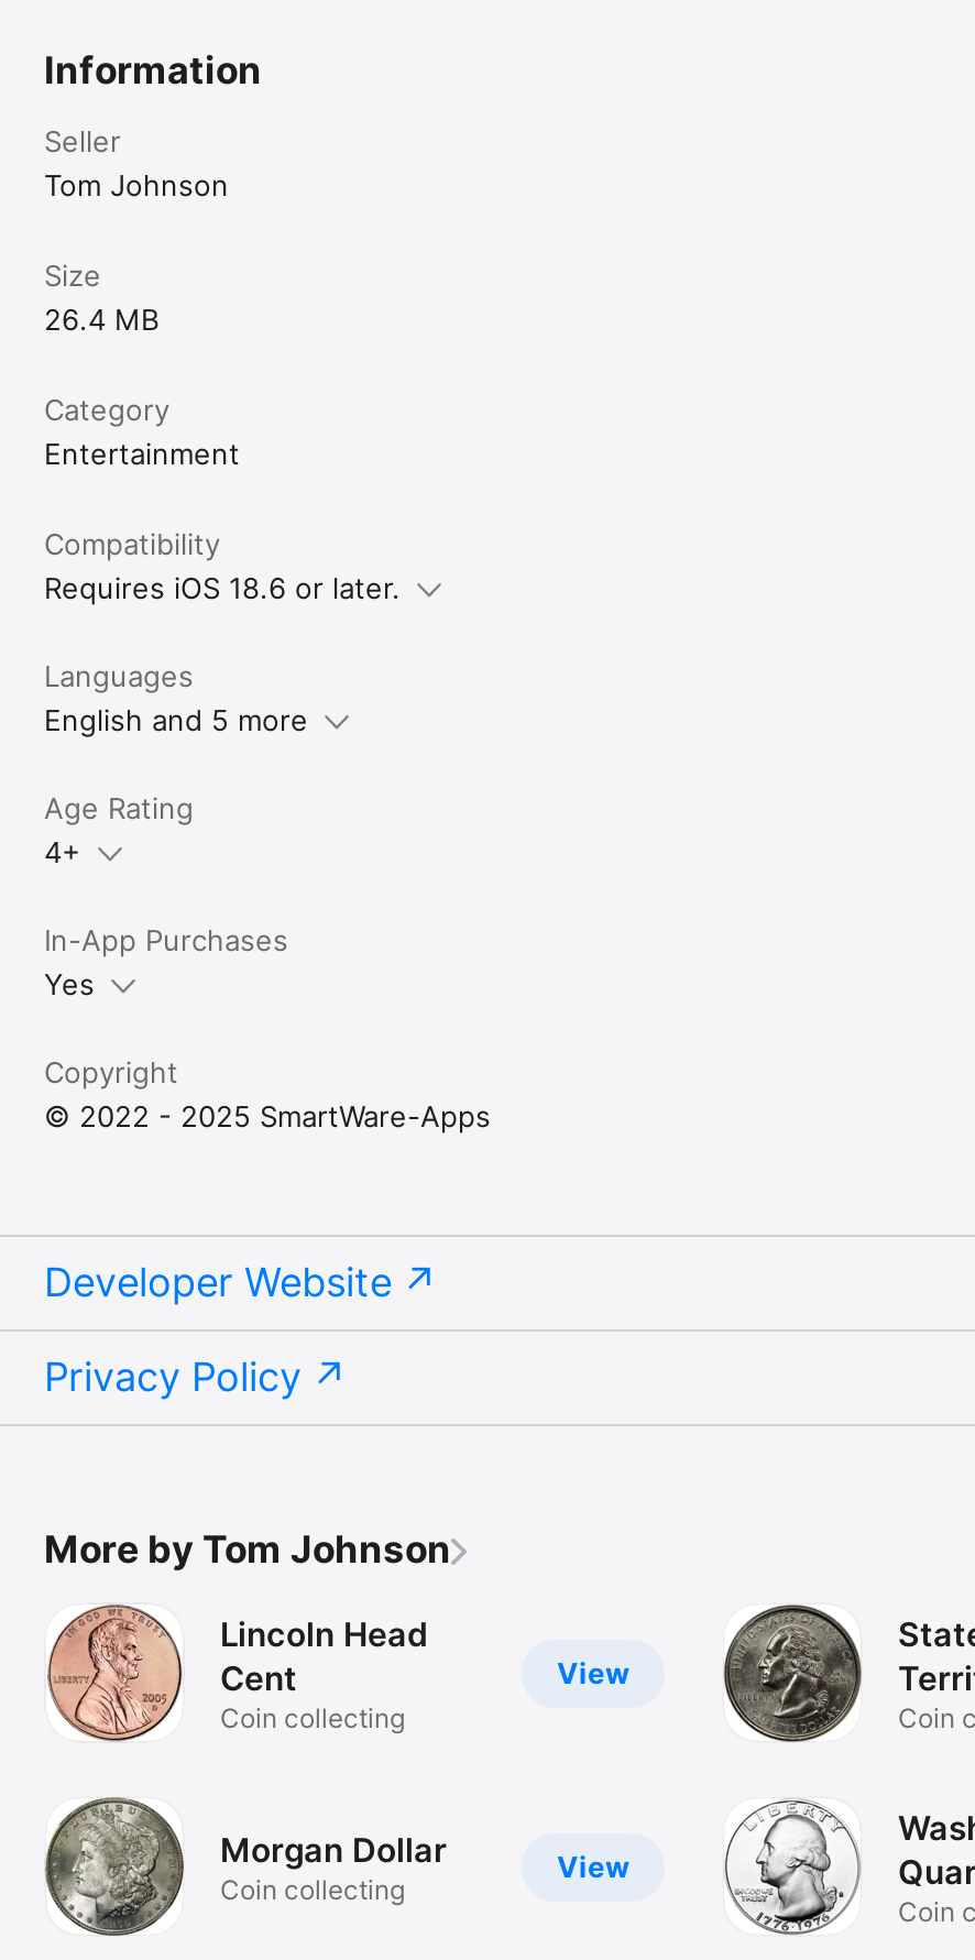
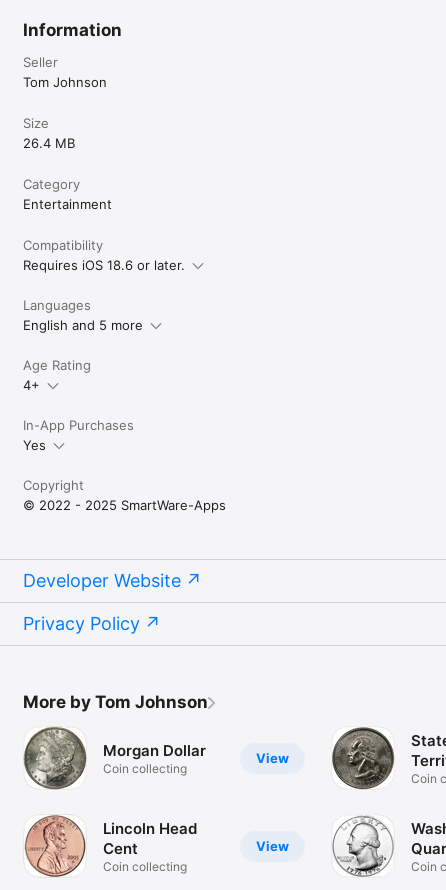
moved [48,1605,427,1741] -> [24,815,197,878]: [image] | Lincoln Head | Cent
moved [44,1800,447,1937] -> [24,728,206,789]: [image] | Morgan Dollar

